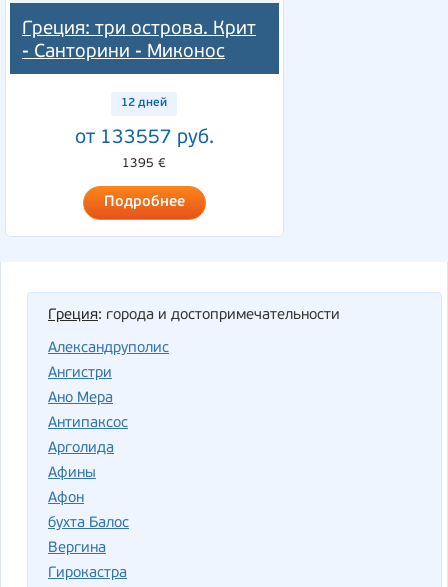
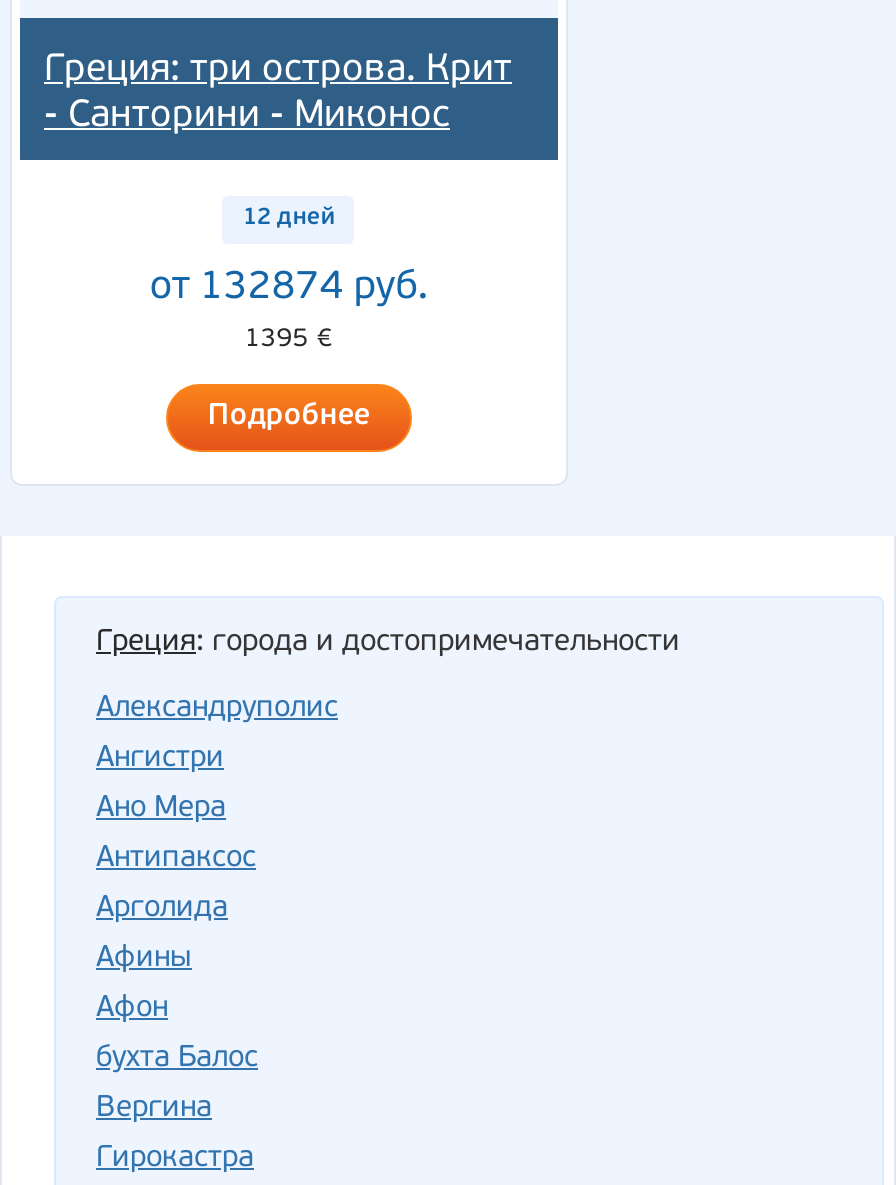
[75,128,214,148] от 133557 руб. -> [150,268,428,308] от 132874 руб.

